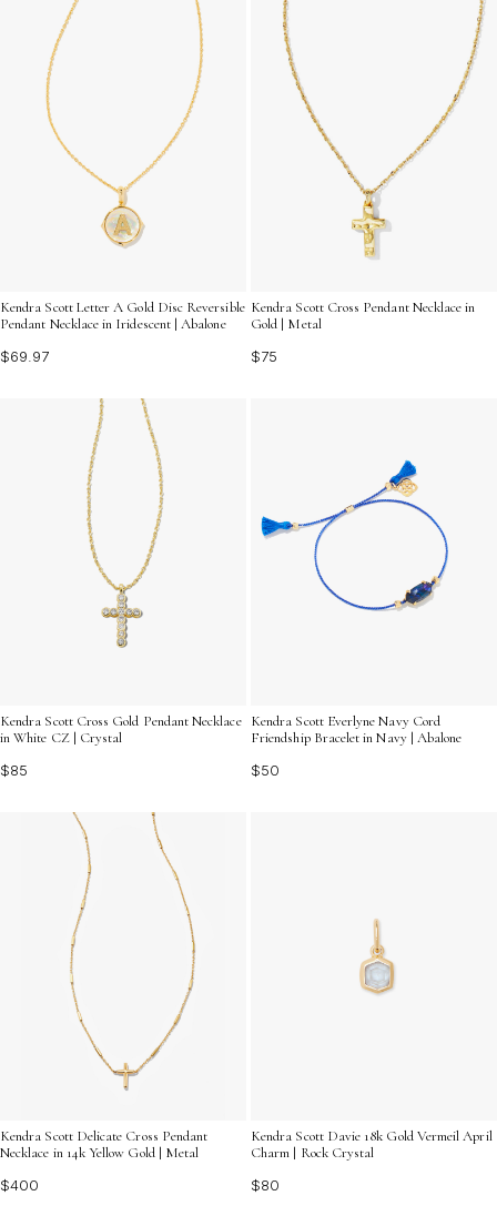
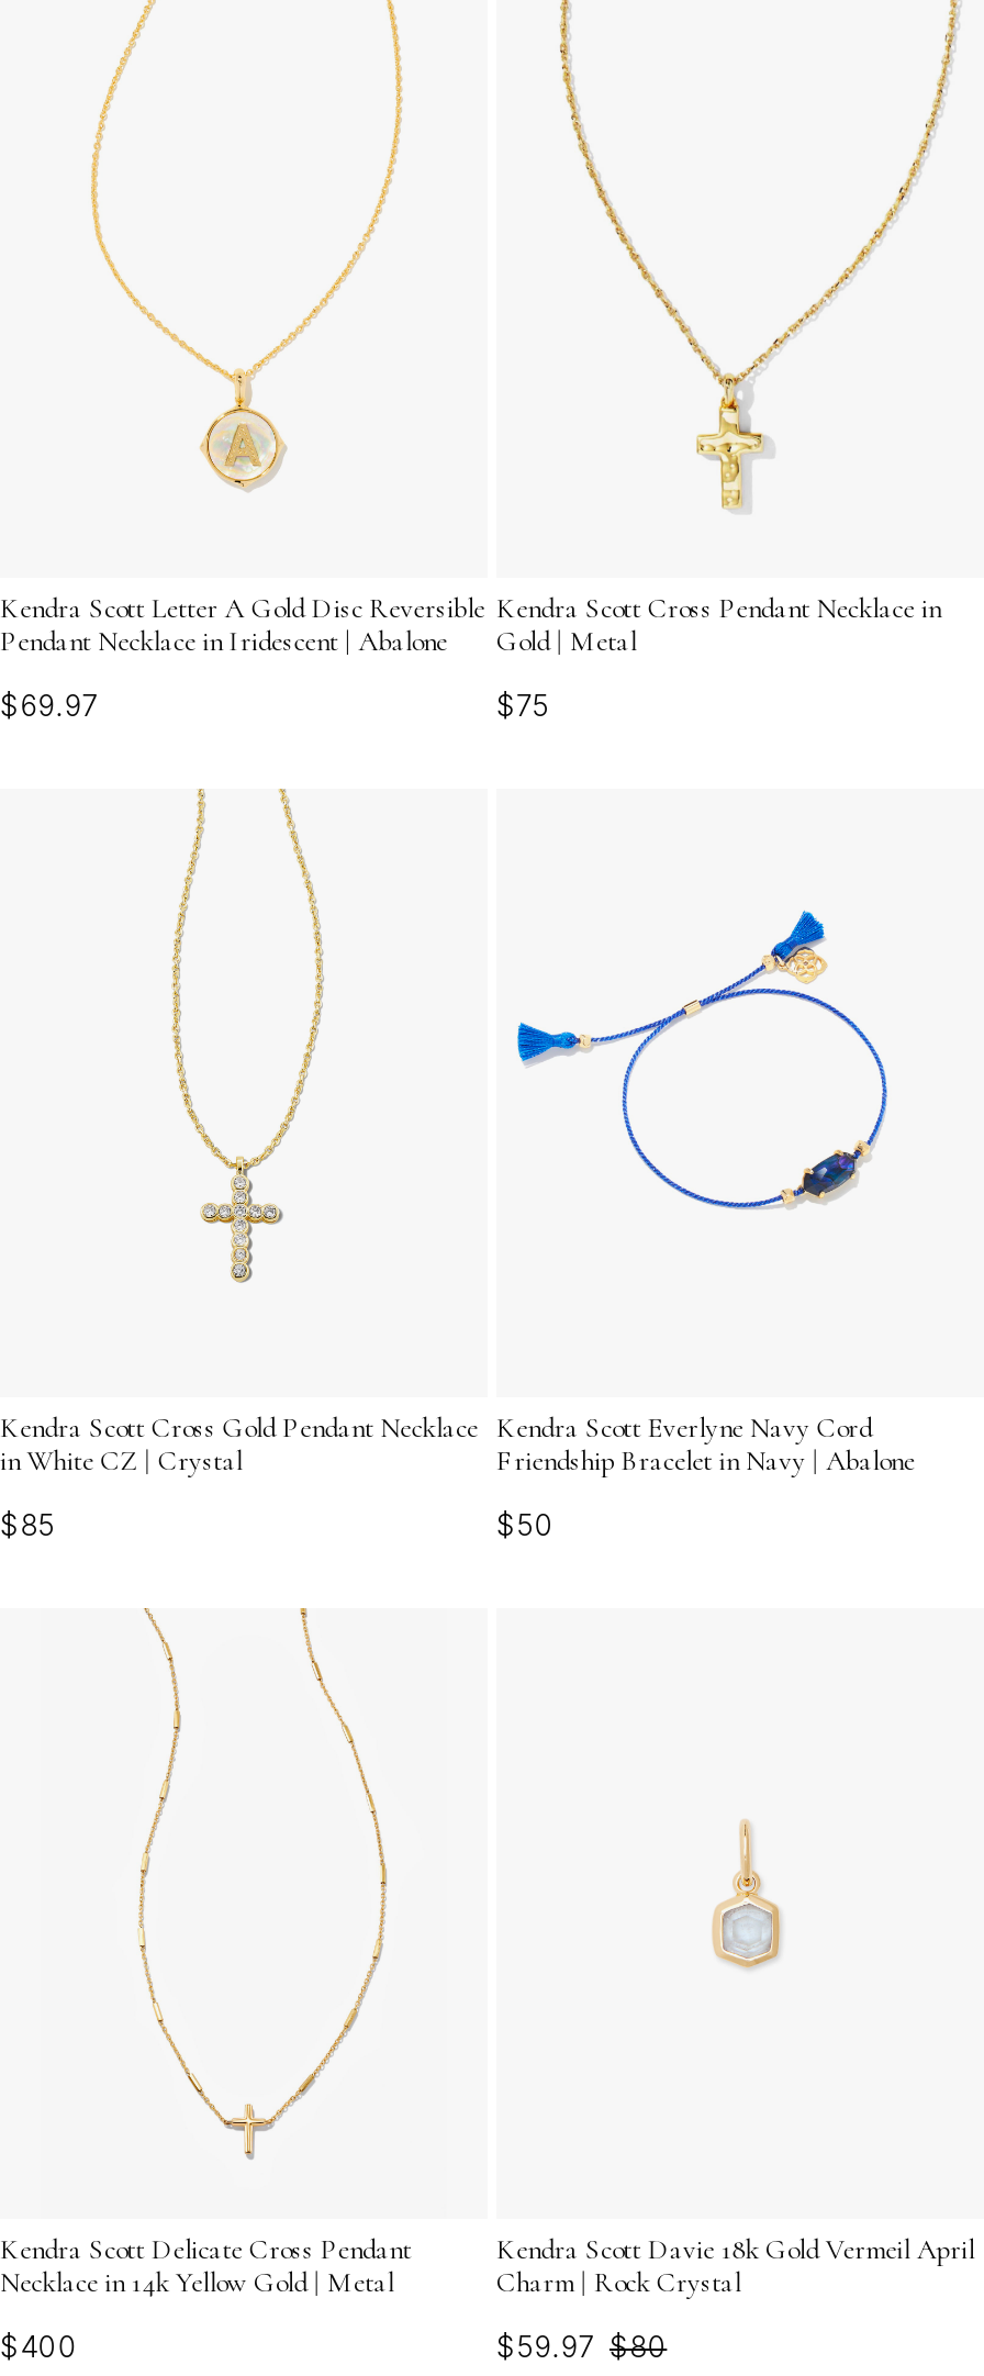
[251,1176,280,1193] $80 -> [496,2328,667,2363] $59.97 $80

